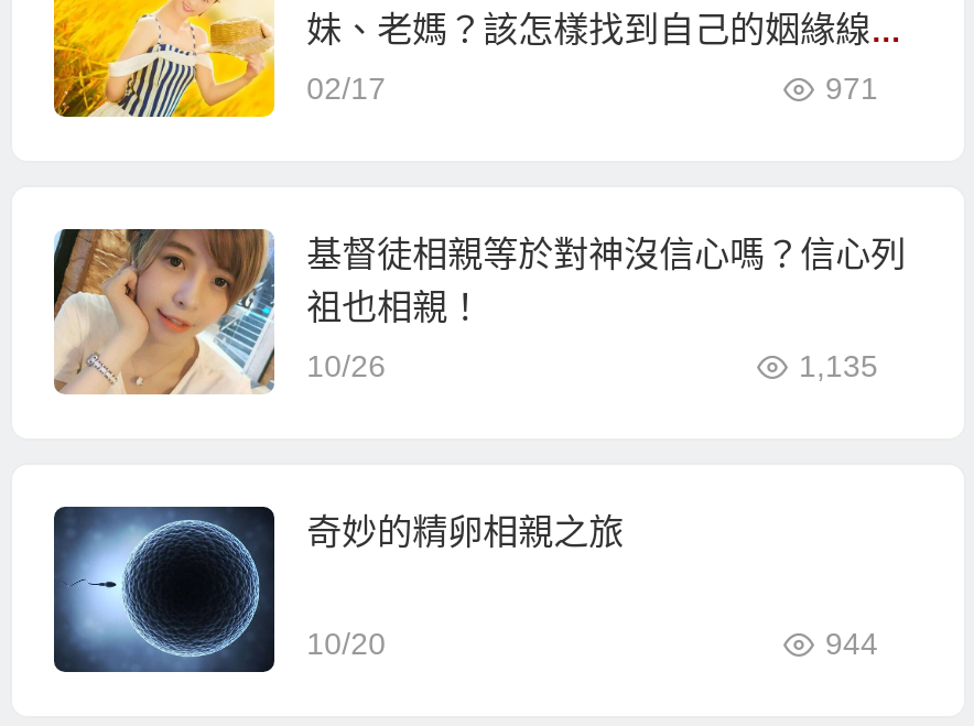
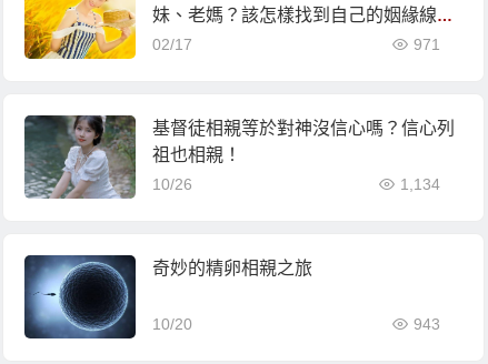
[54,227,277,397] [image] -> [24,114,137,200] [image]
[799,348,878,383] 1,135 -> [400,175,440,193] 1,134
[825,626,878,661] 944 -> [414,315,440,333] 943

